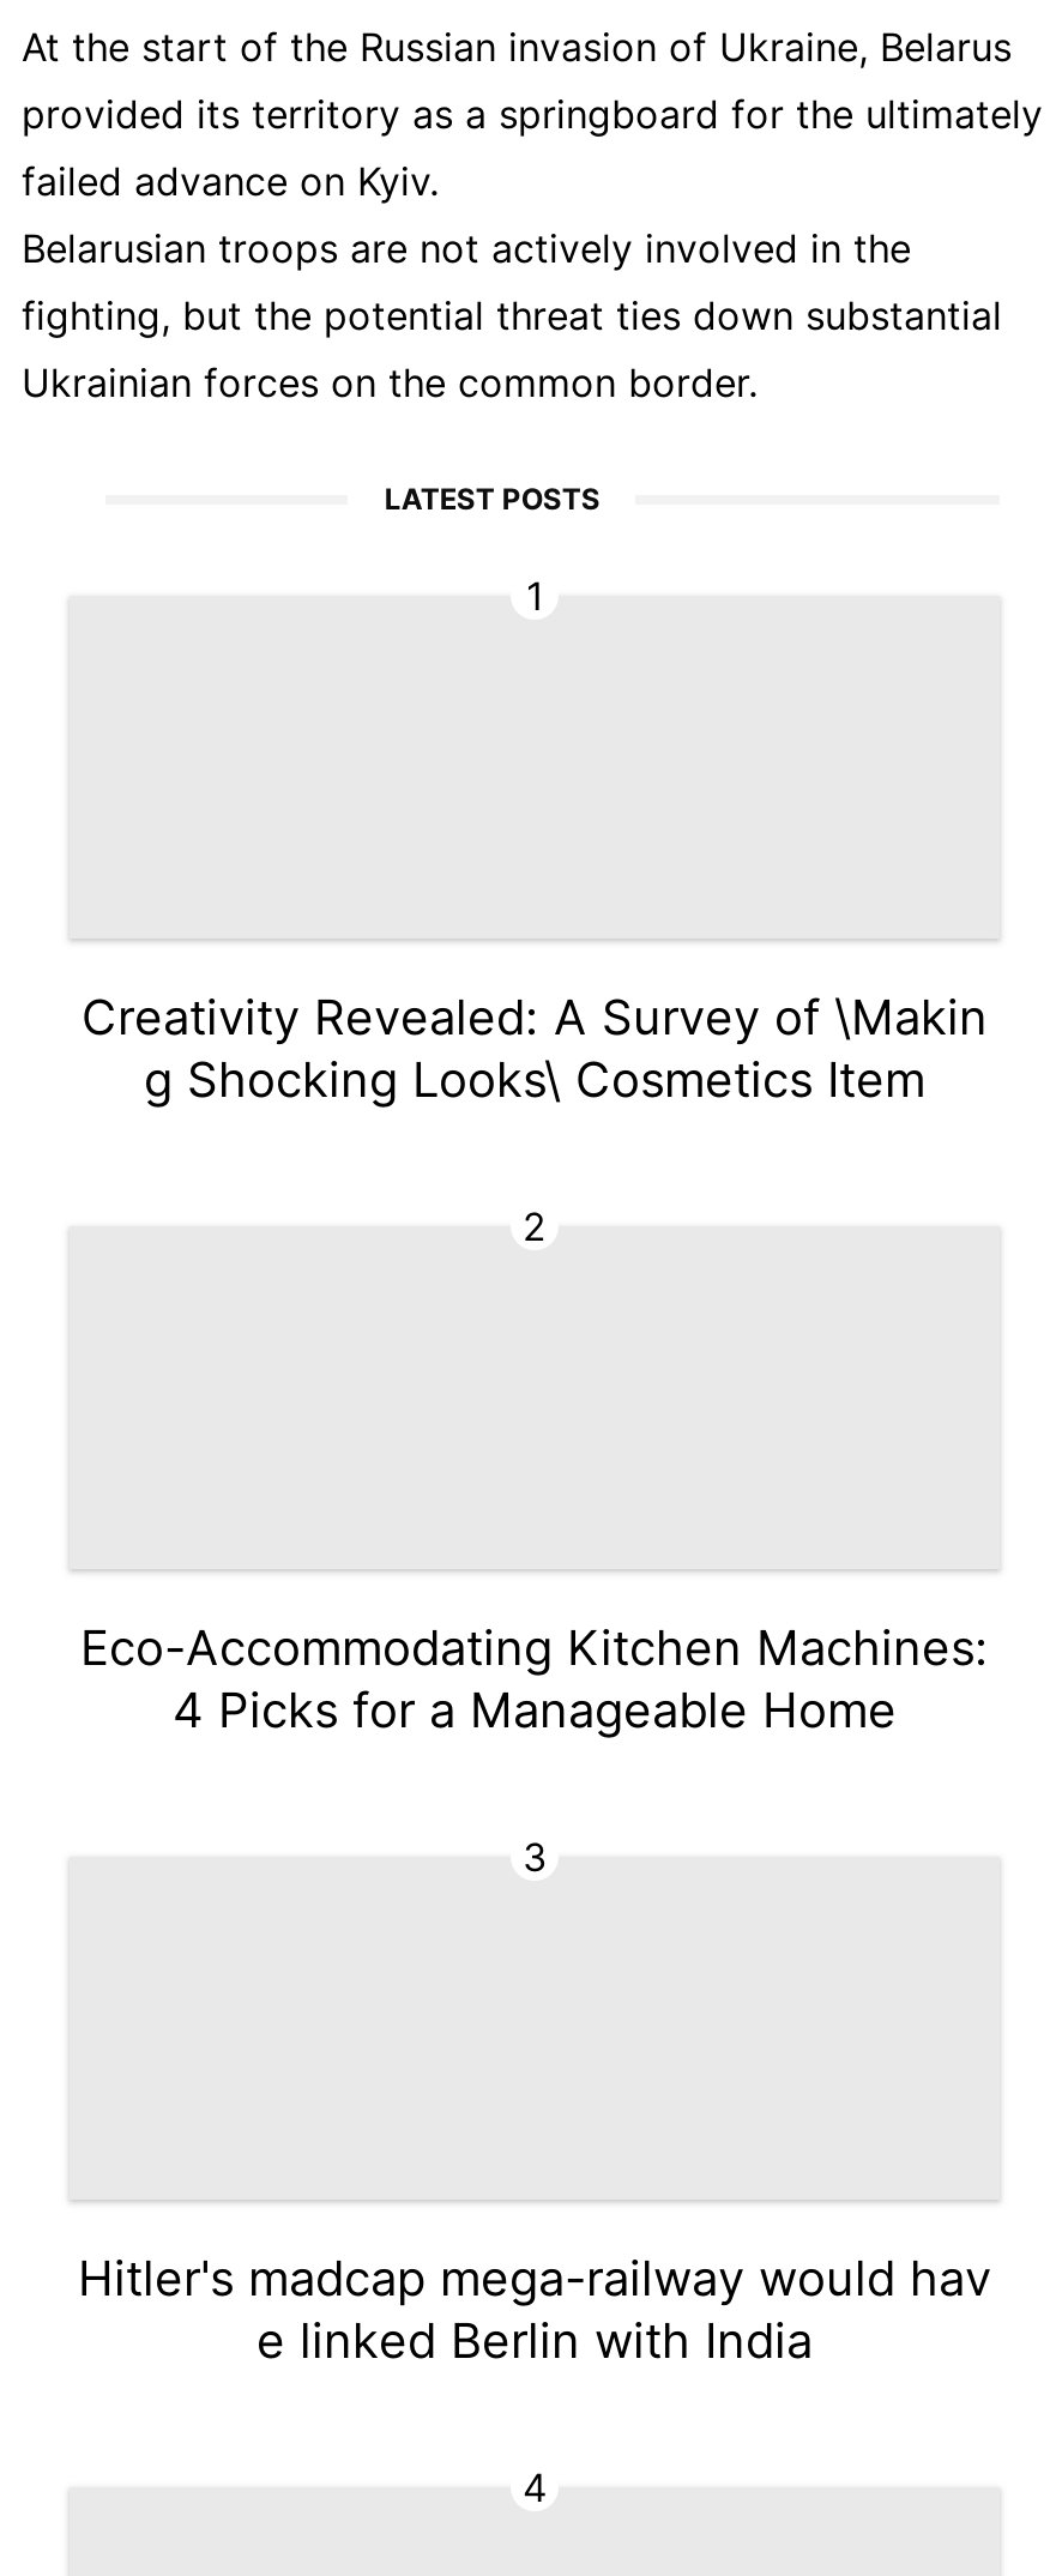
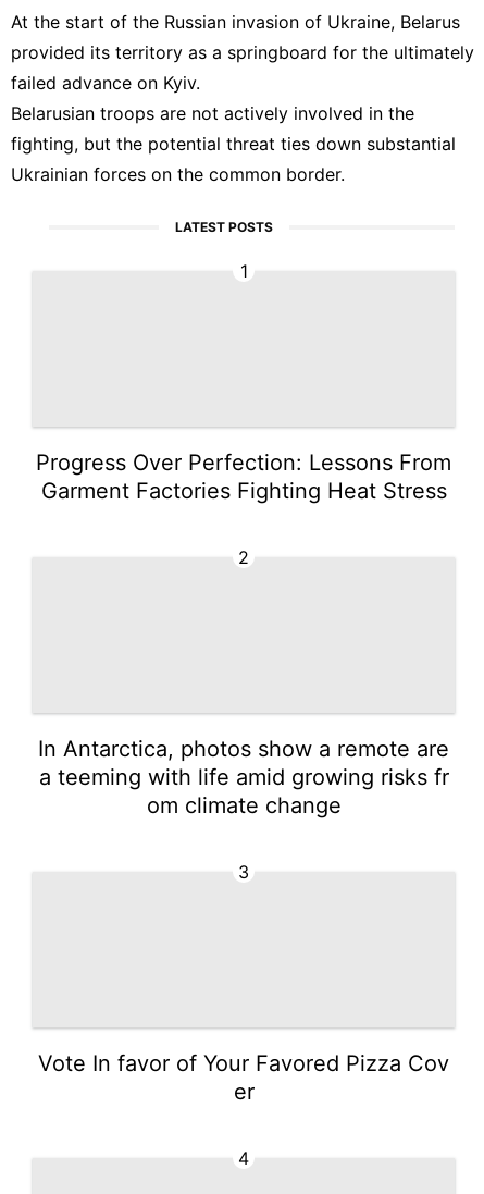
[82,988,988,1108] Creativity Revealed: A Survey of \Makin | g Shocking Looks\ Cosmetics Item -> [36,449,451,503] Progress Over Perfection: Lessons From | Garment Factories Fighting Heat Stress
[80,1618,989,1738] Eco-Accommodating Kitchen Machines: | 4 Picks for a Manageable Home -> [38,735,449,818] In Antarctica, photos show a remote are | a teeming with life amid growing risks fr | om climate change
[78,2249,991,2369] Hitler's madcap mega-railway would hav | e linked Berlin with India -> [38,1050,449,1104] Vote In favor of Your Favored Pizza Cov | er

